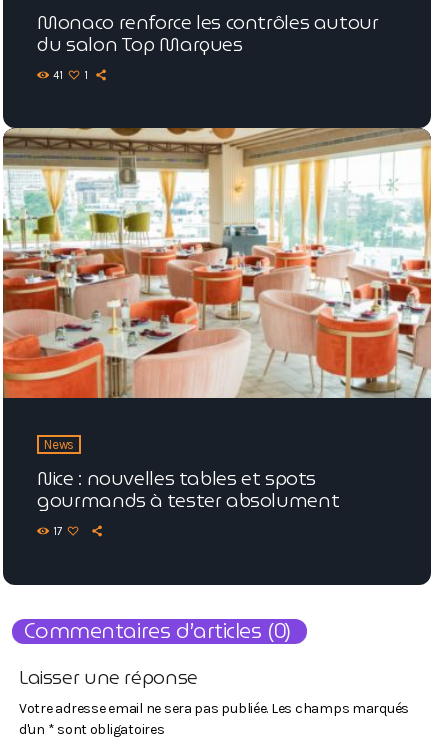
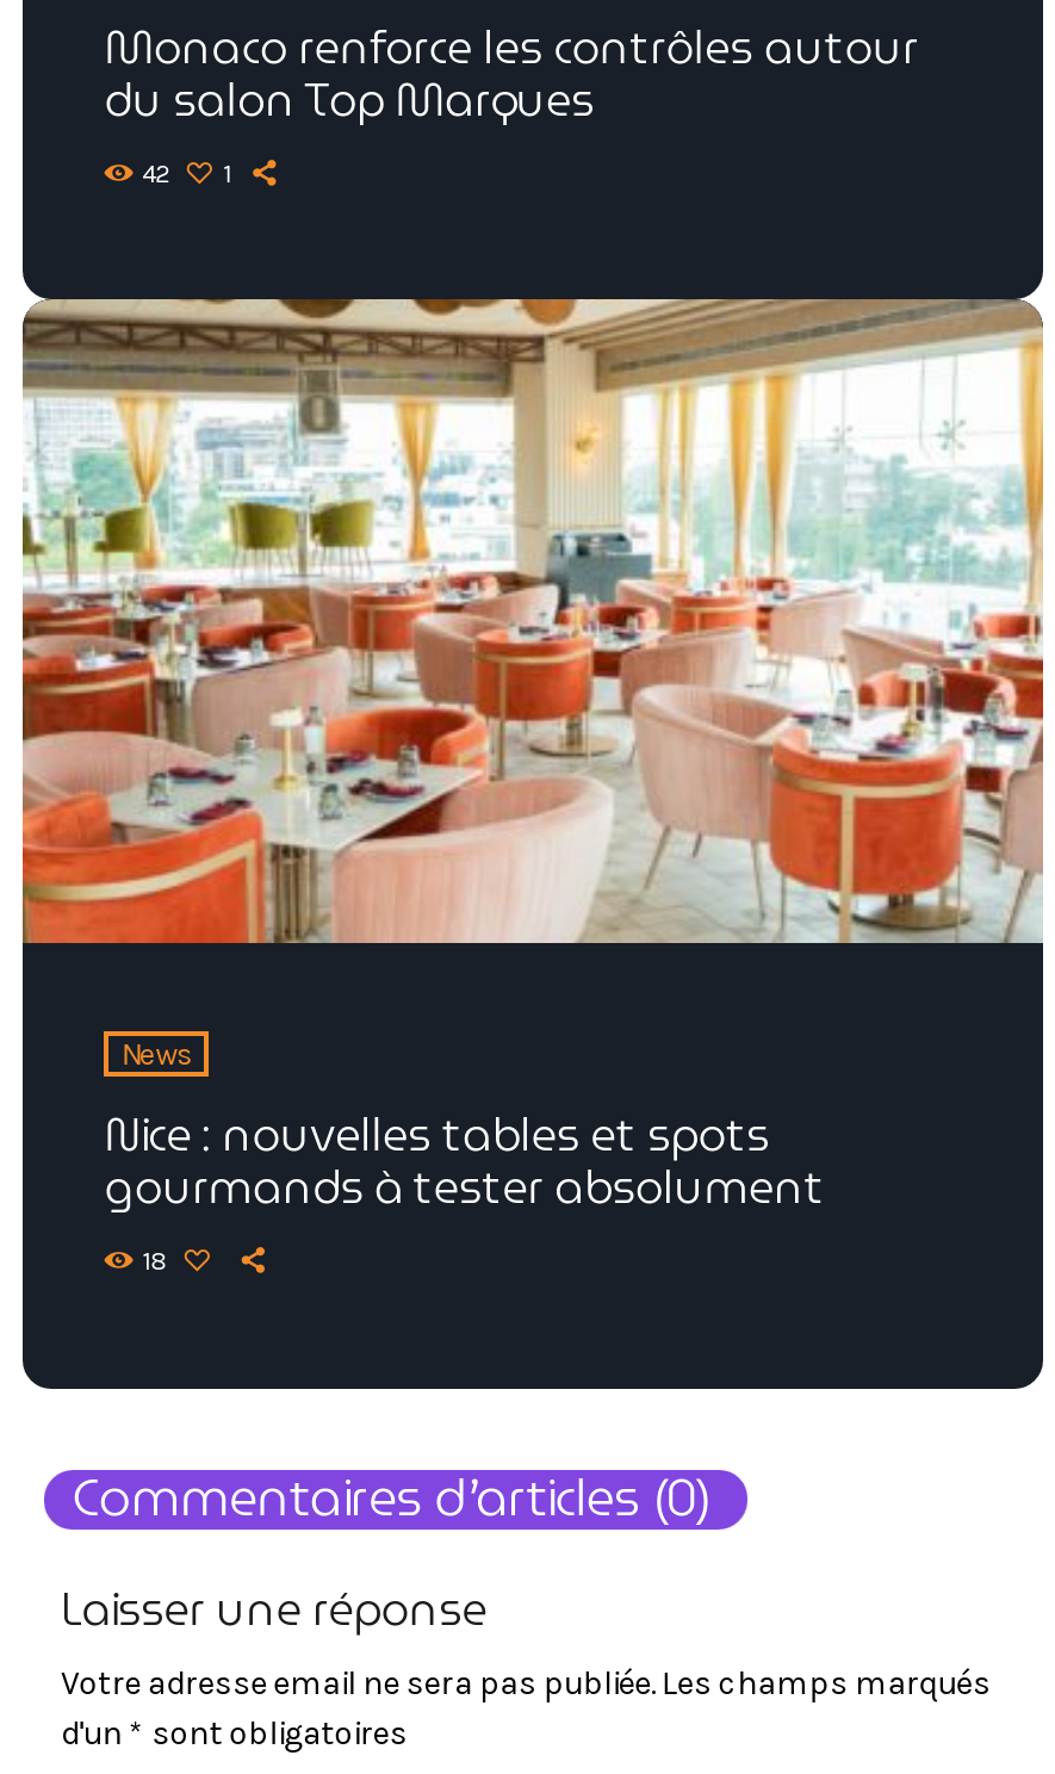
[53,69,88,82] 41 1 -> [142,159,232,190] 42 1
[53,525,61,538] 17 -> [142,1247,169,1278] 18

